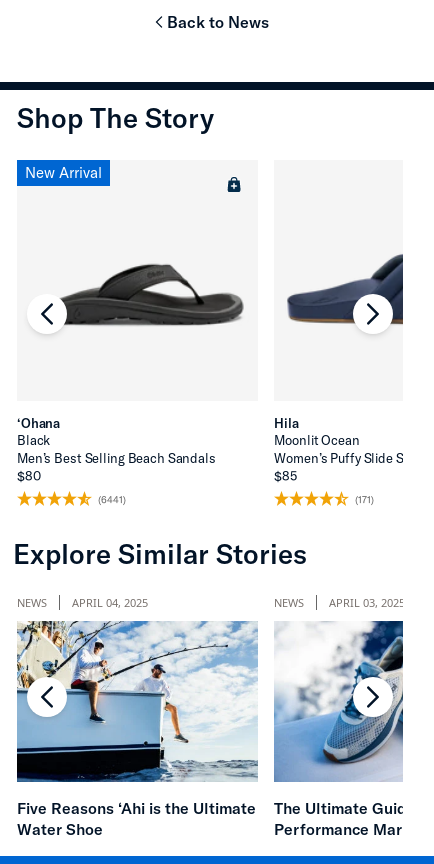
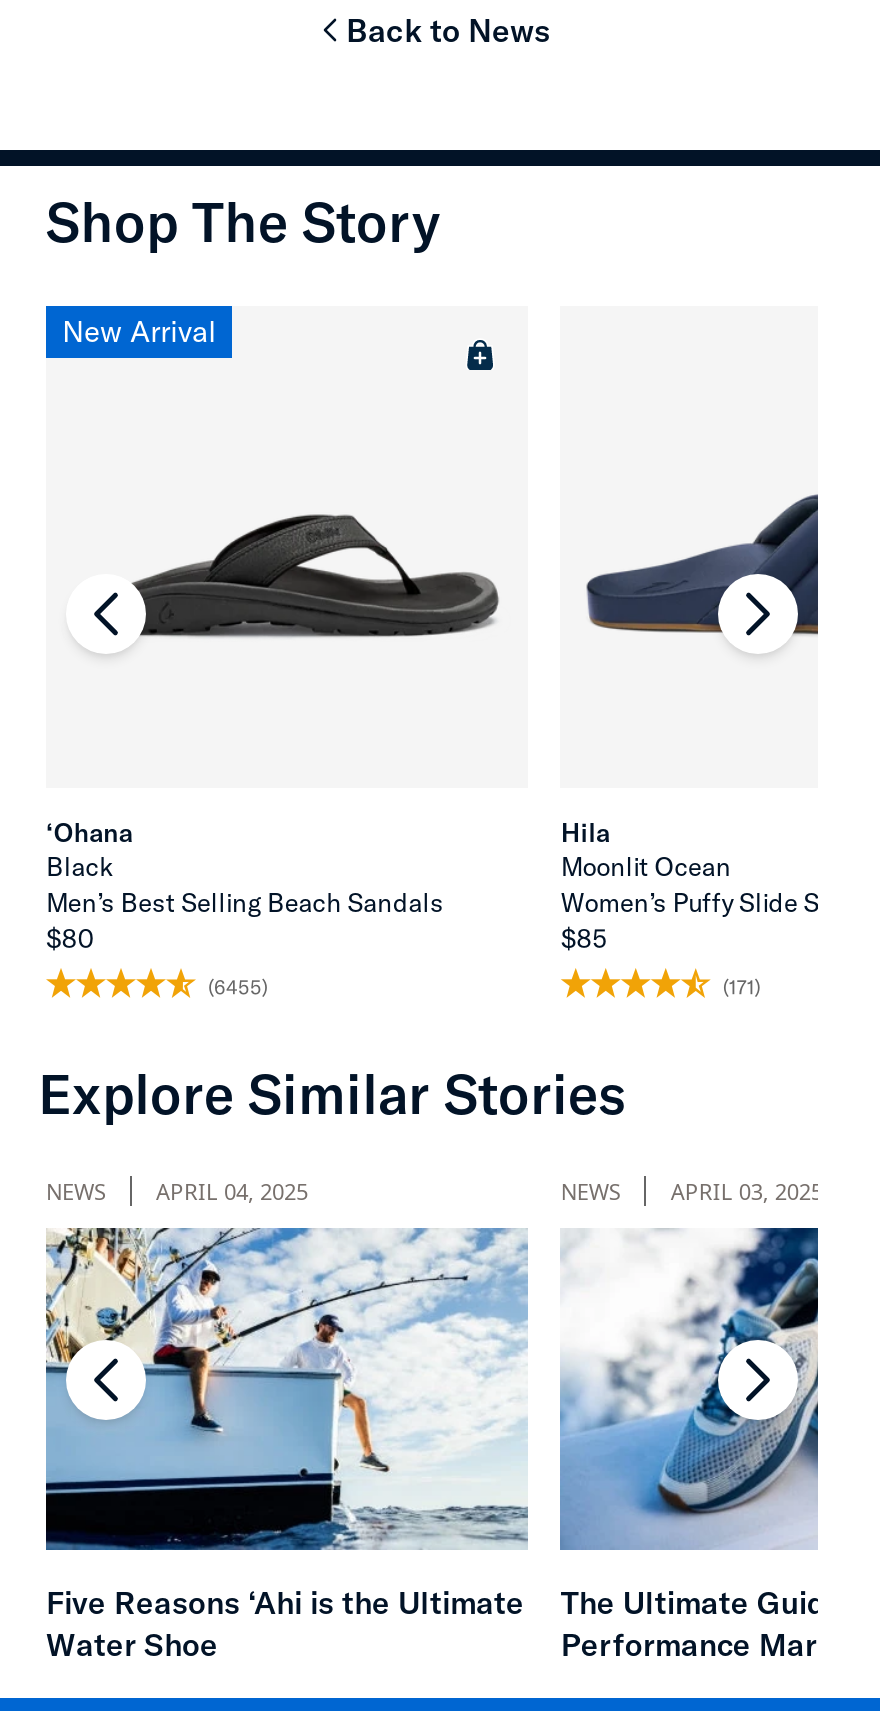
[98,494,126,507] (6441) -> [208,975,268,1001] (6455)

